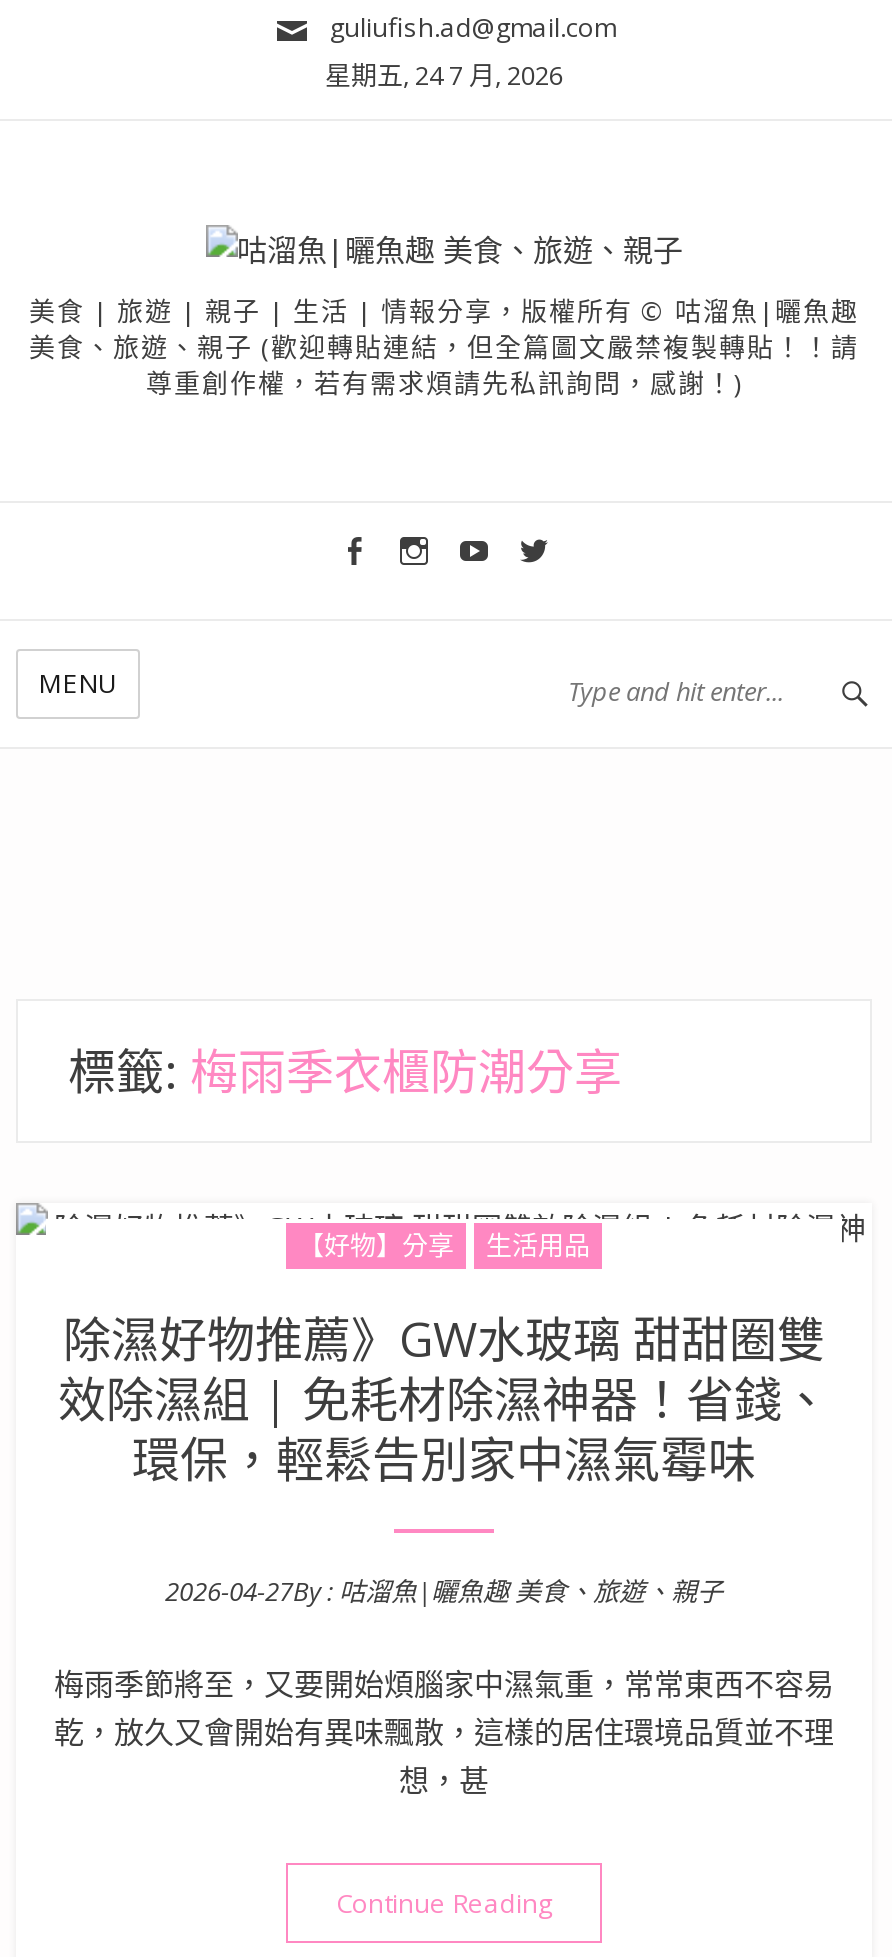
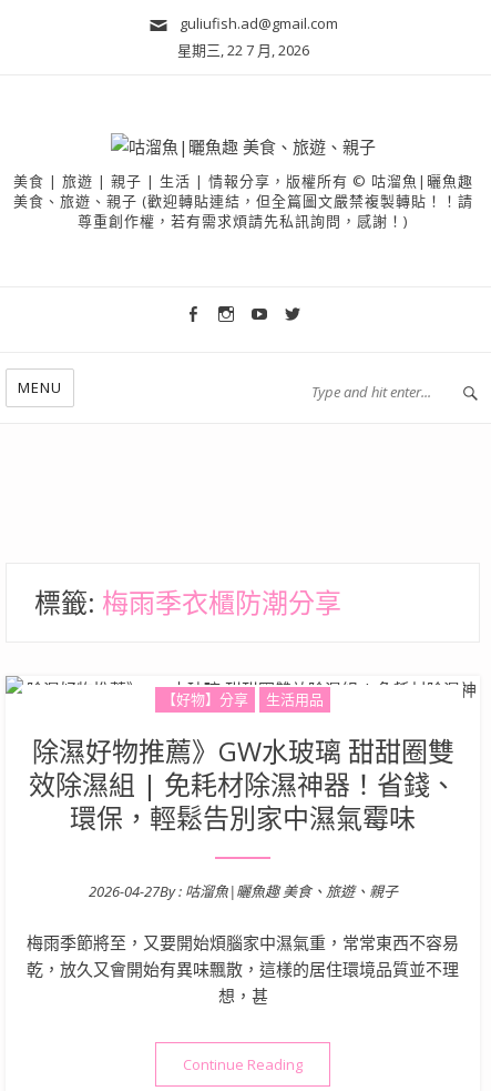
[325,57,563,93] 星期五, 24 7 月, 2026 -> [177,40,309,60] 星期三, 22 7 月, 2026

